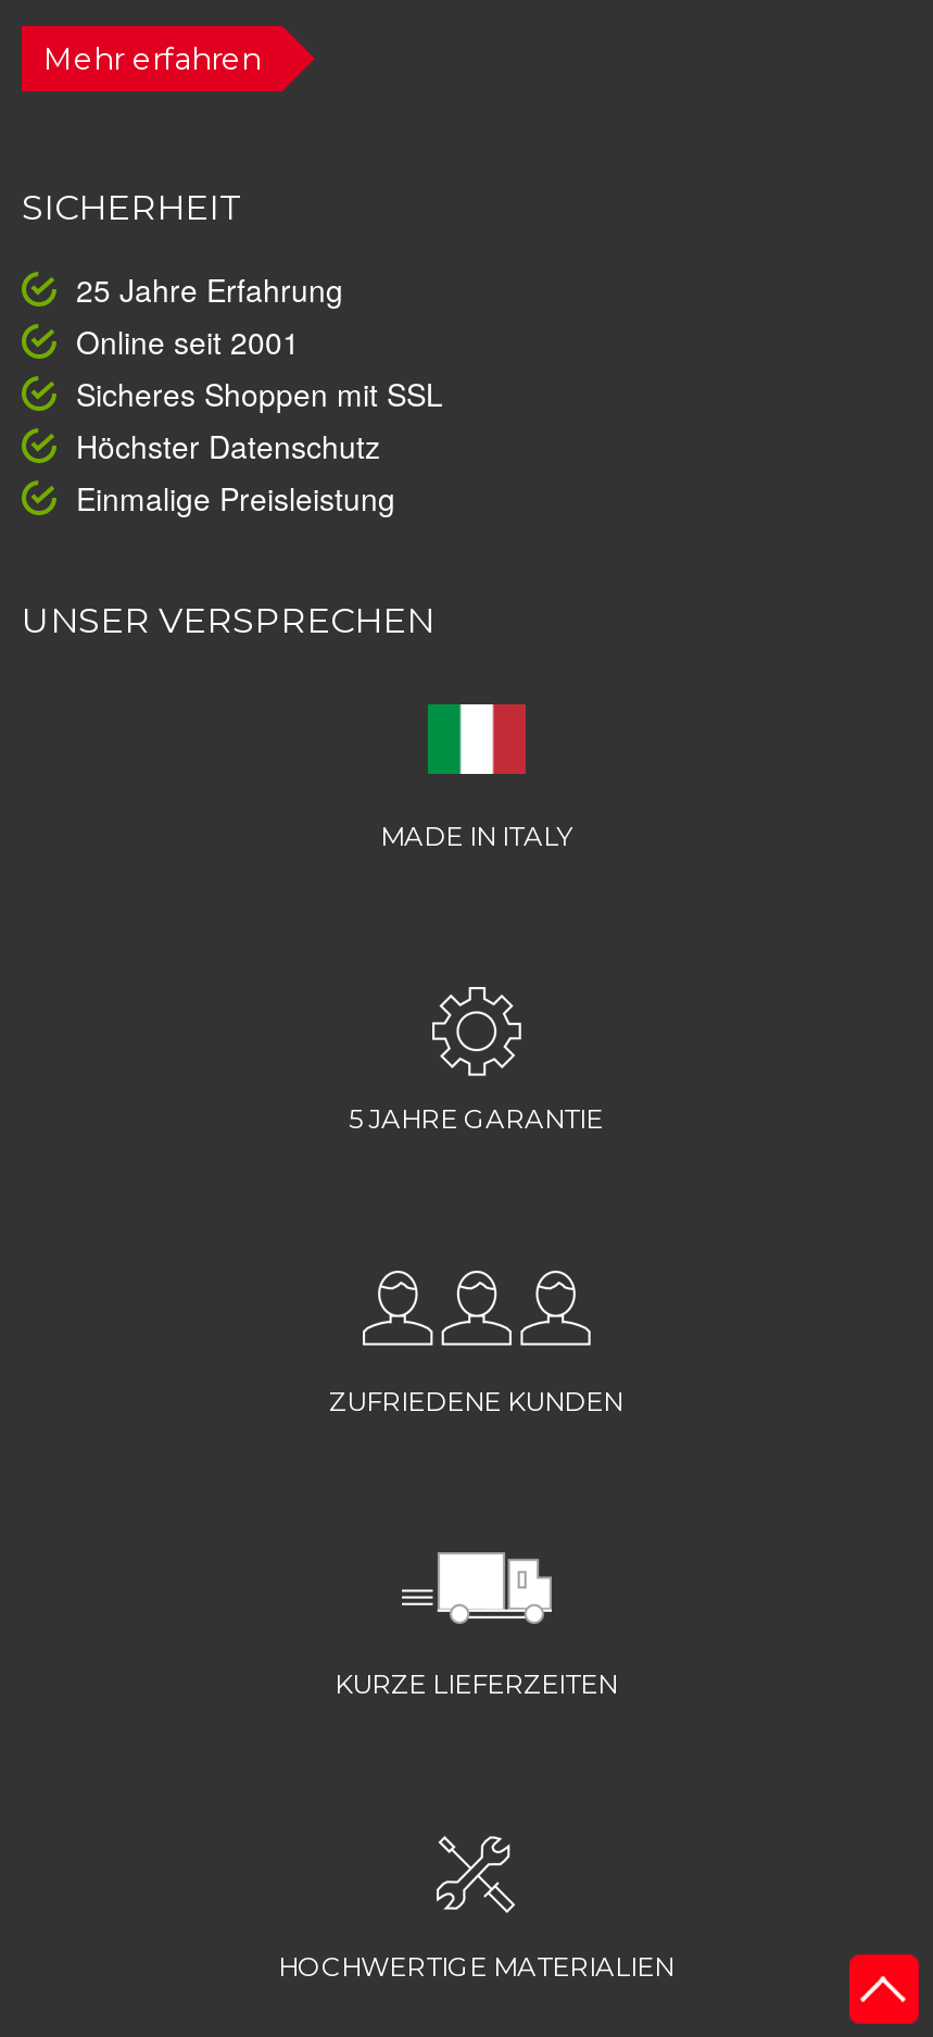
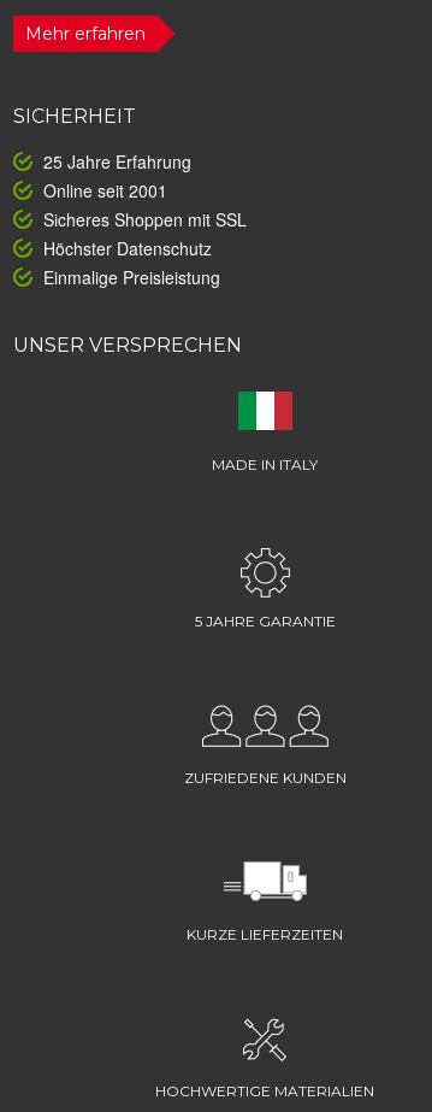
[847,1952,921,2026] [image] -> none

